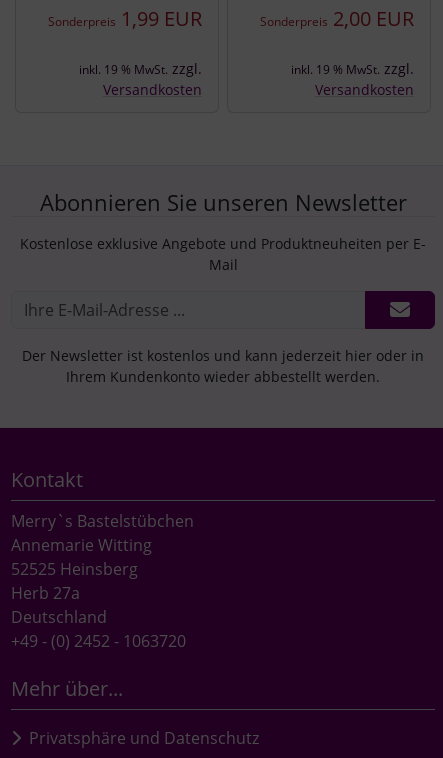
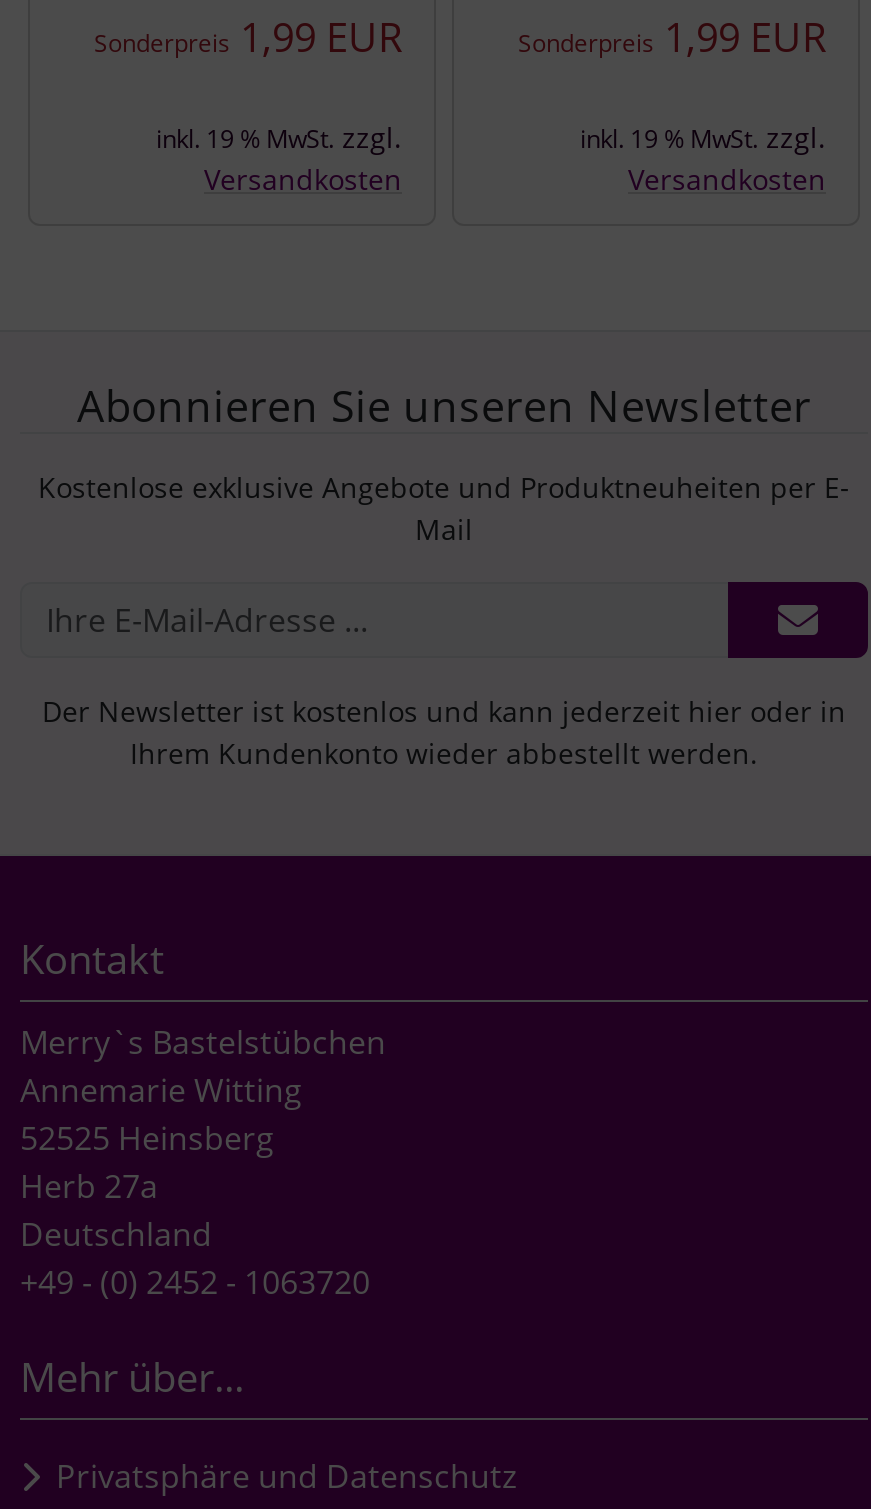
[260,5,414,32] Sonderpreis 2,00 EUR -> [518,9,826,63] Sonderpreis 1,99 EUR

